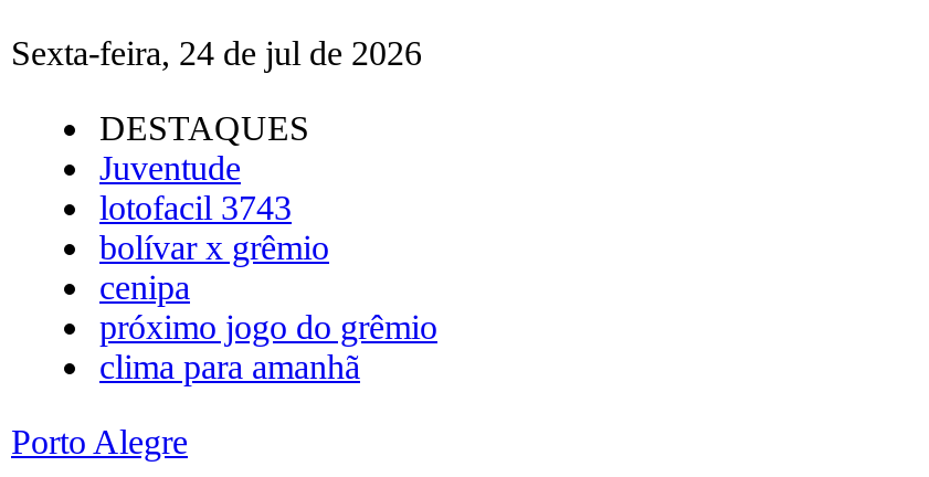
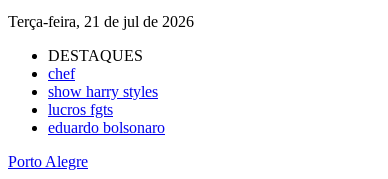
[11,34,422,72] Sexta-feira, 24 de jul de 2026 -> [8,13,194,30] Terça-feira, 21 de jul de 2026
[99,149,437,385] Juventude | lotofacil 3743 | bolívar x grêmio | cenipa | próximo jogo do grêmio | clima para amanhã -> [48,65,165,136] chef | show harry styles | lucros fgts | eduardo bolsonaro

